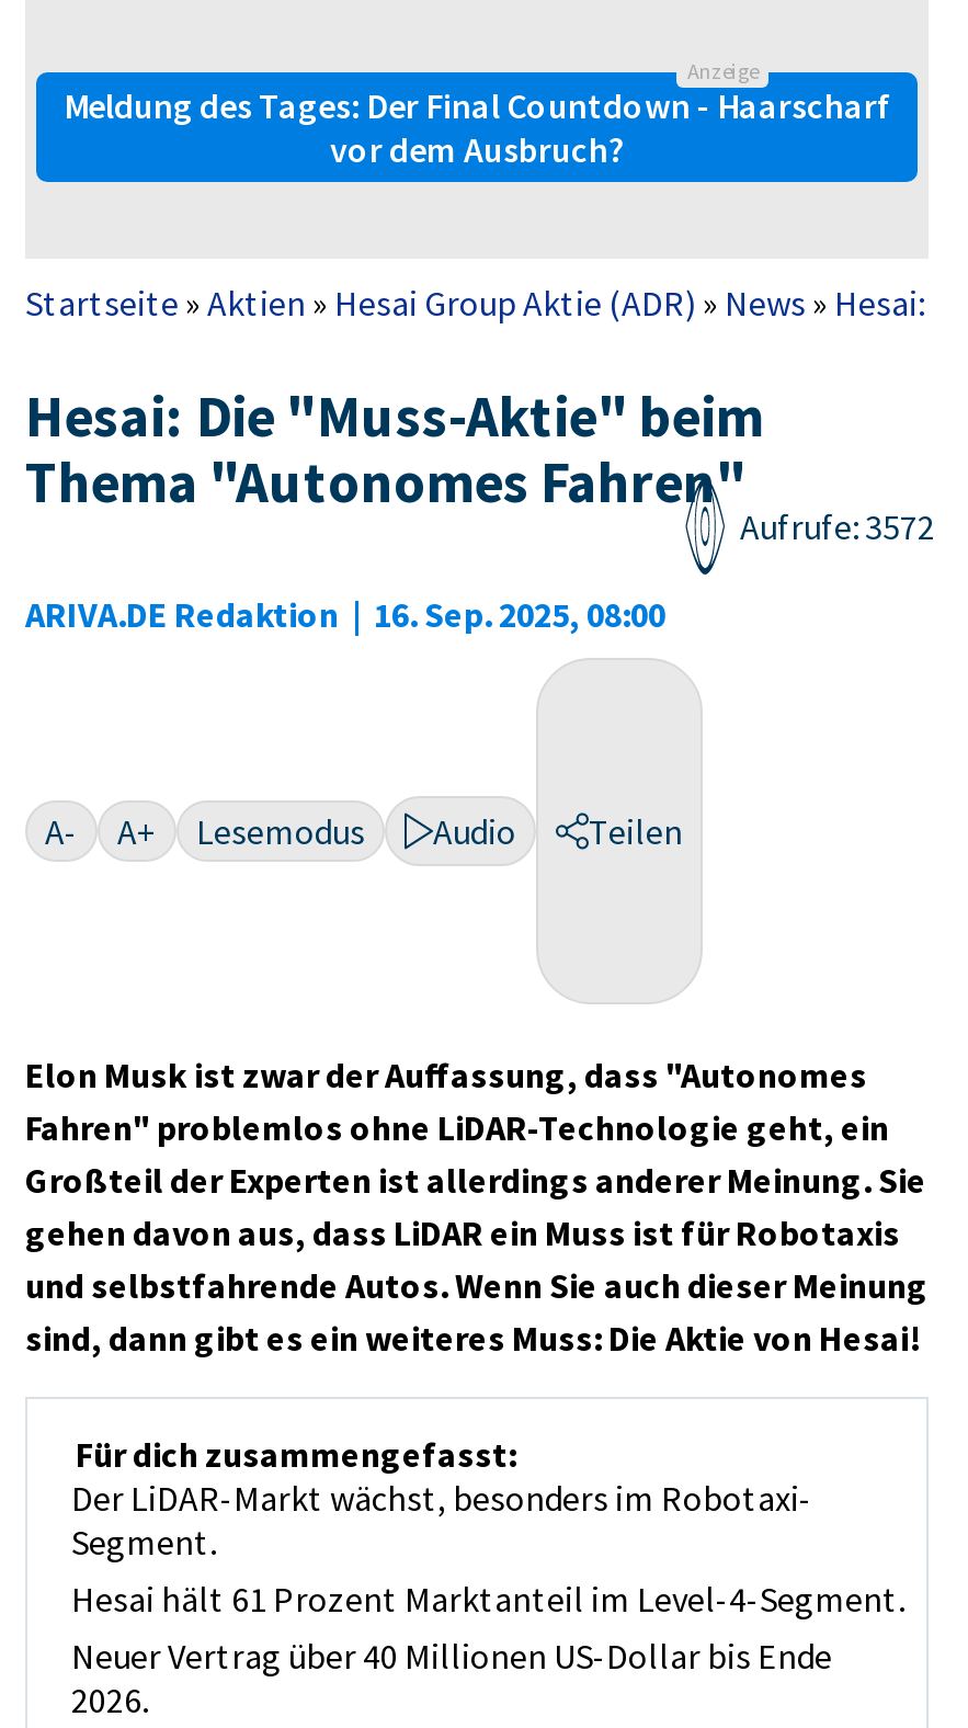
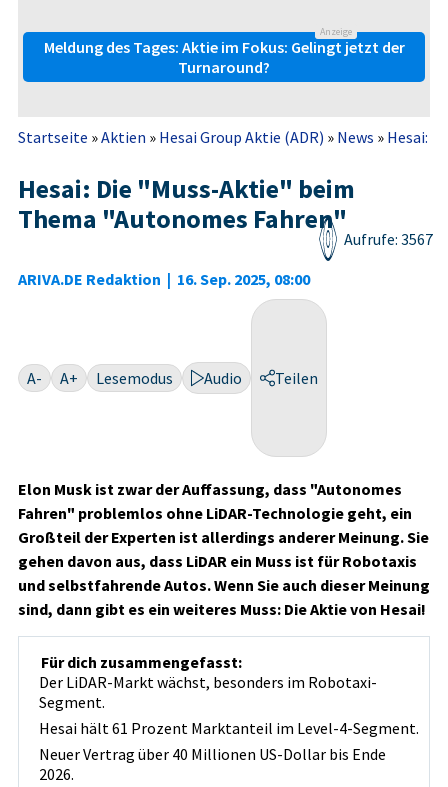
[64,83,890,170] Meldung des Tages: Der Final Countdown - Haarscharf | vor dem Ausbruch? -> [43,37,404,77] Meldung des Tages: Aktie im Fokus: Gelingt jetzt der | Turnaround?
[740,505,935,548] Aufrufe: 3572 -> [344,229,433,249] Aufrufe: 3567

